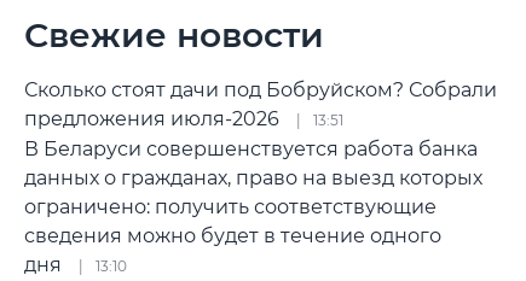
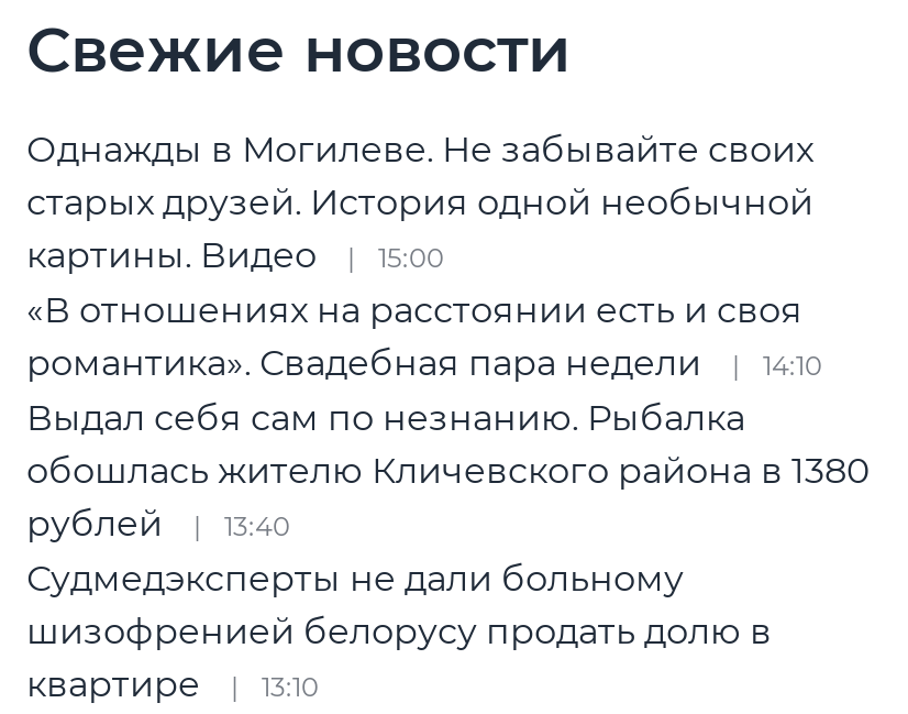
[24,78,497,276] Сколько стоят дачи под Бобруйском? Собрали | предложения июля-2026 | 13:51 | В Беларуси совершенствуется работа банка | данных о гражданах, право на выезд которых | ограничено: получить соответствующие | сведения можно будет в течение одного | дня -> [26,129,871,705] Однажды в Могилеве. Не забывайте своих | старых друзей. История одной необычной | картины. Видео | 15:00 | «В отношениях на расстоянии есть и своя | романтика». Свадебная пара недели | 14:10 | Выдал себя сам по незнанию. Рыбалка | обошлась жителю Кличевского района в 1380 | рублей | 13:40 | Судмедэксперты не дали больному | шизофренией белорусу продать долю в | квартире

